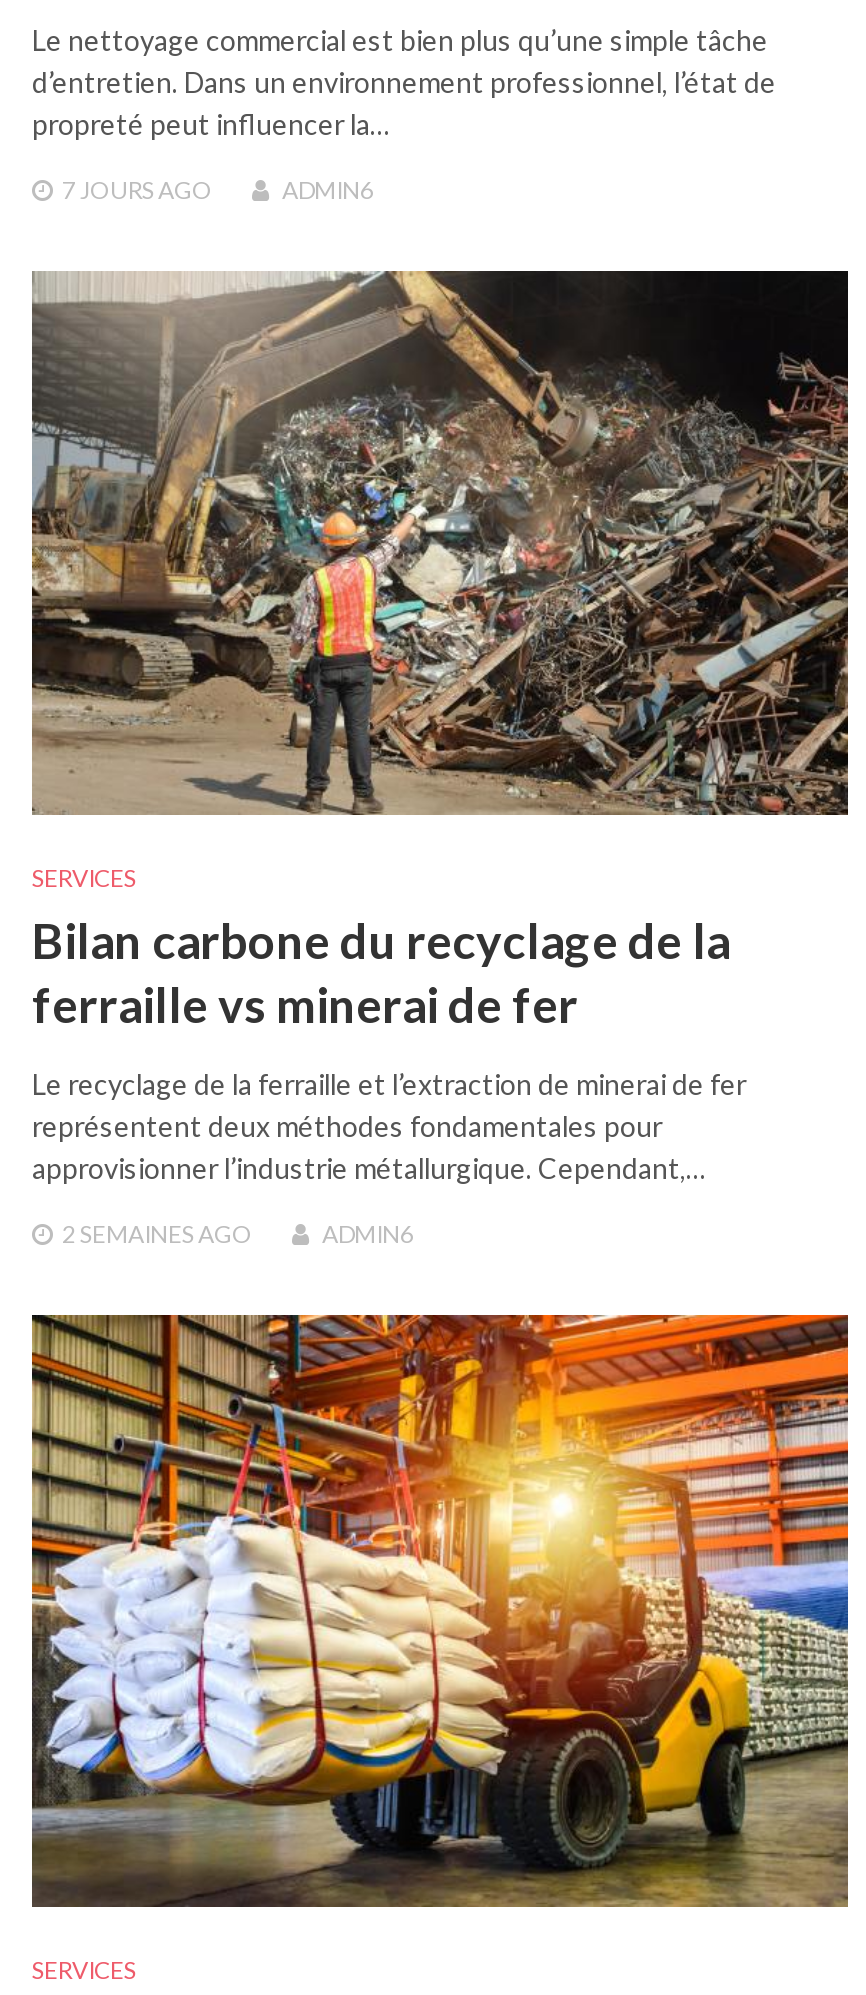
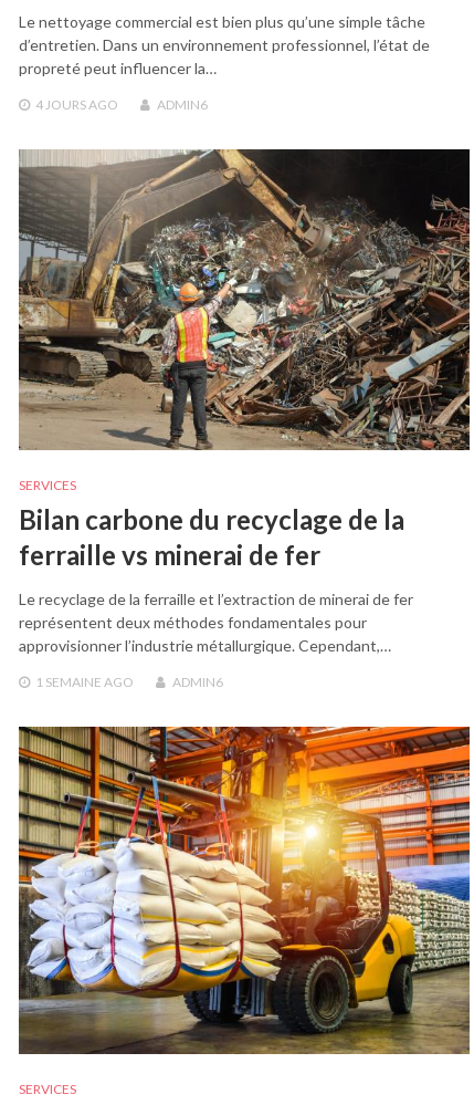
[62,175,212,205] 7 JOURSAGO -> [35,96,118,113] 4 JOURSAGO
[62,1219,252,1249] 2 SEMAINESAGO -> [35,674,134,690] 1 SEMAINEAGO

